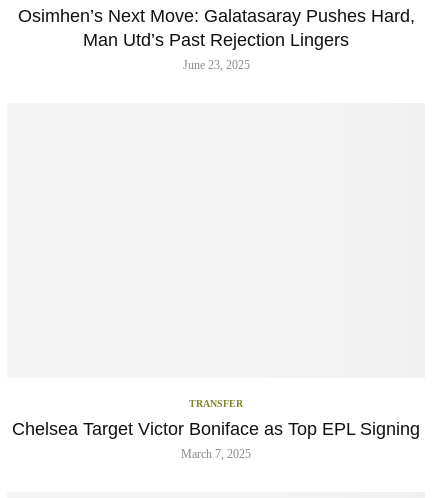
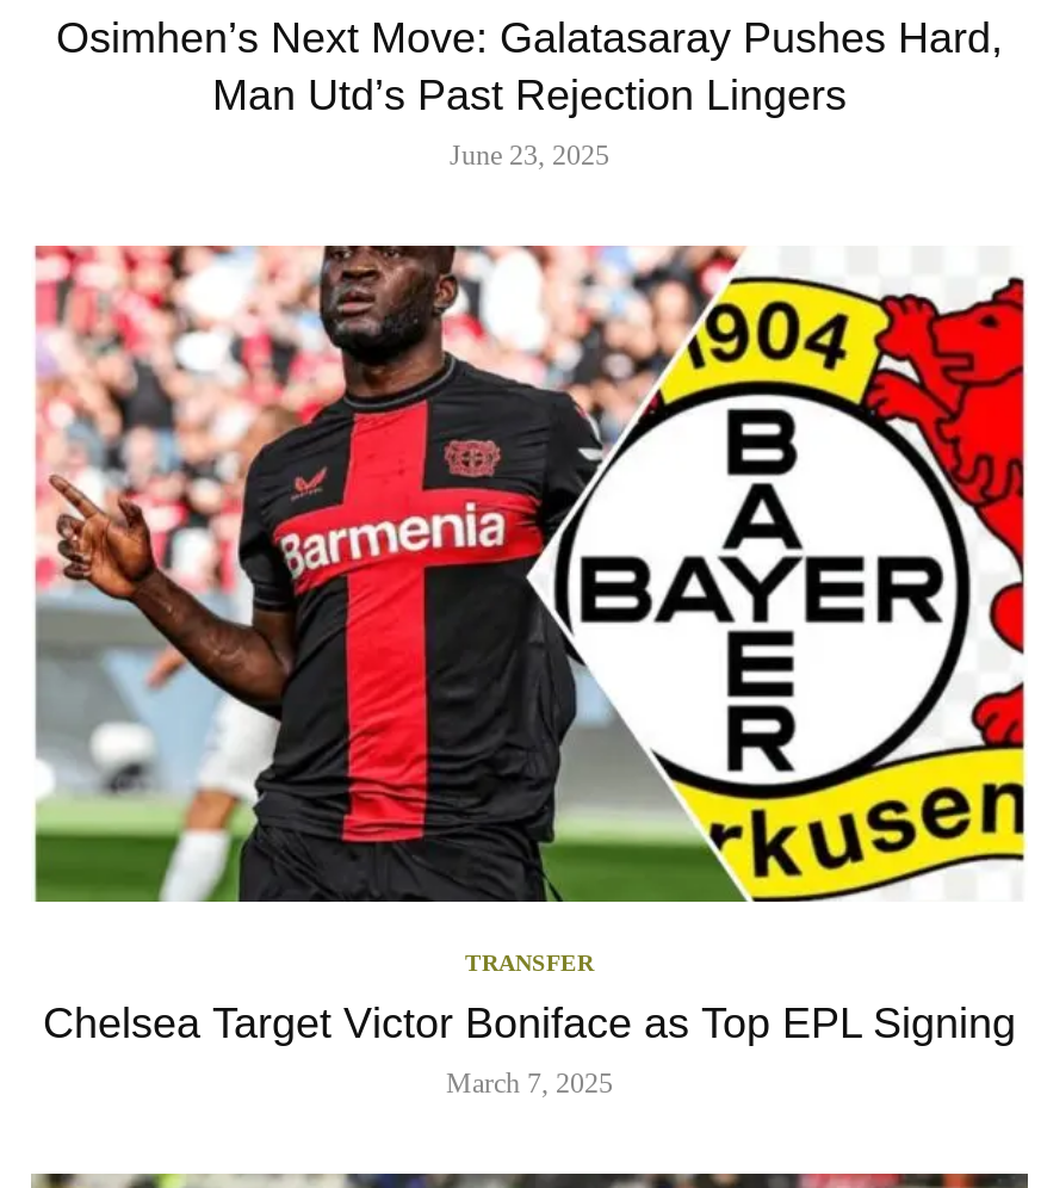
none -> [33,243,1028,904] [image]

